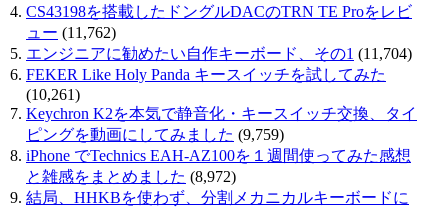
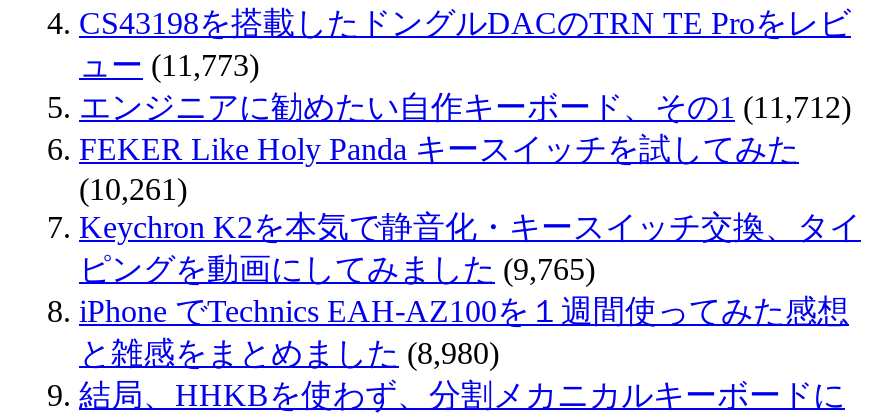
[26,24,116,41] ュー (11,762) -> [79,49,259,83] ュー (11,773)
[26,45,412,62] エンジニアに勧めたい自作キーボード、その1 (11,704) -> [79,91,851,125] エンジニアに勧めたい自作キーボード、その1 (11,712)
[26,126,284,143] ピングを動画にしてみました (9,759) -> [79,253,595,287] ピングを動画にしてみました (9,765)
[26,168,236,185] と雑感をまとめました (8,972) -> [79,337,499,371] と雑感をまとめました (8,980)

